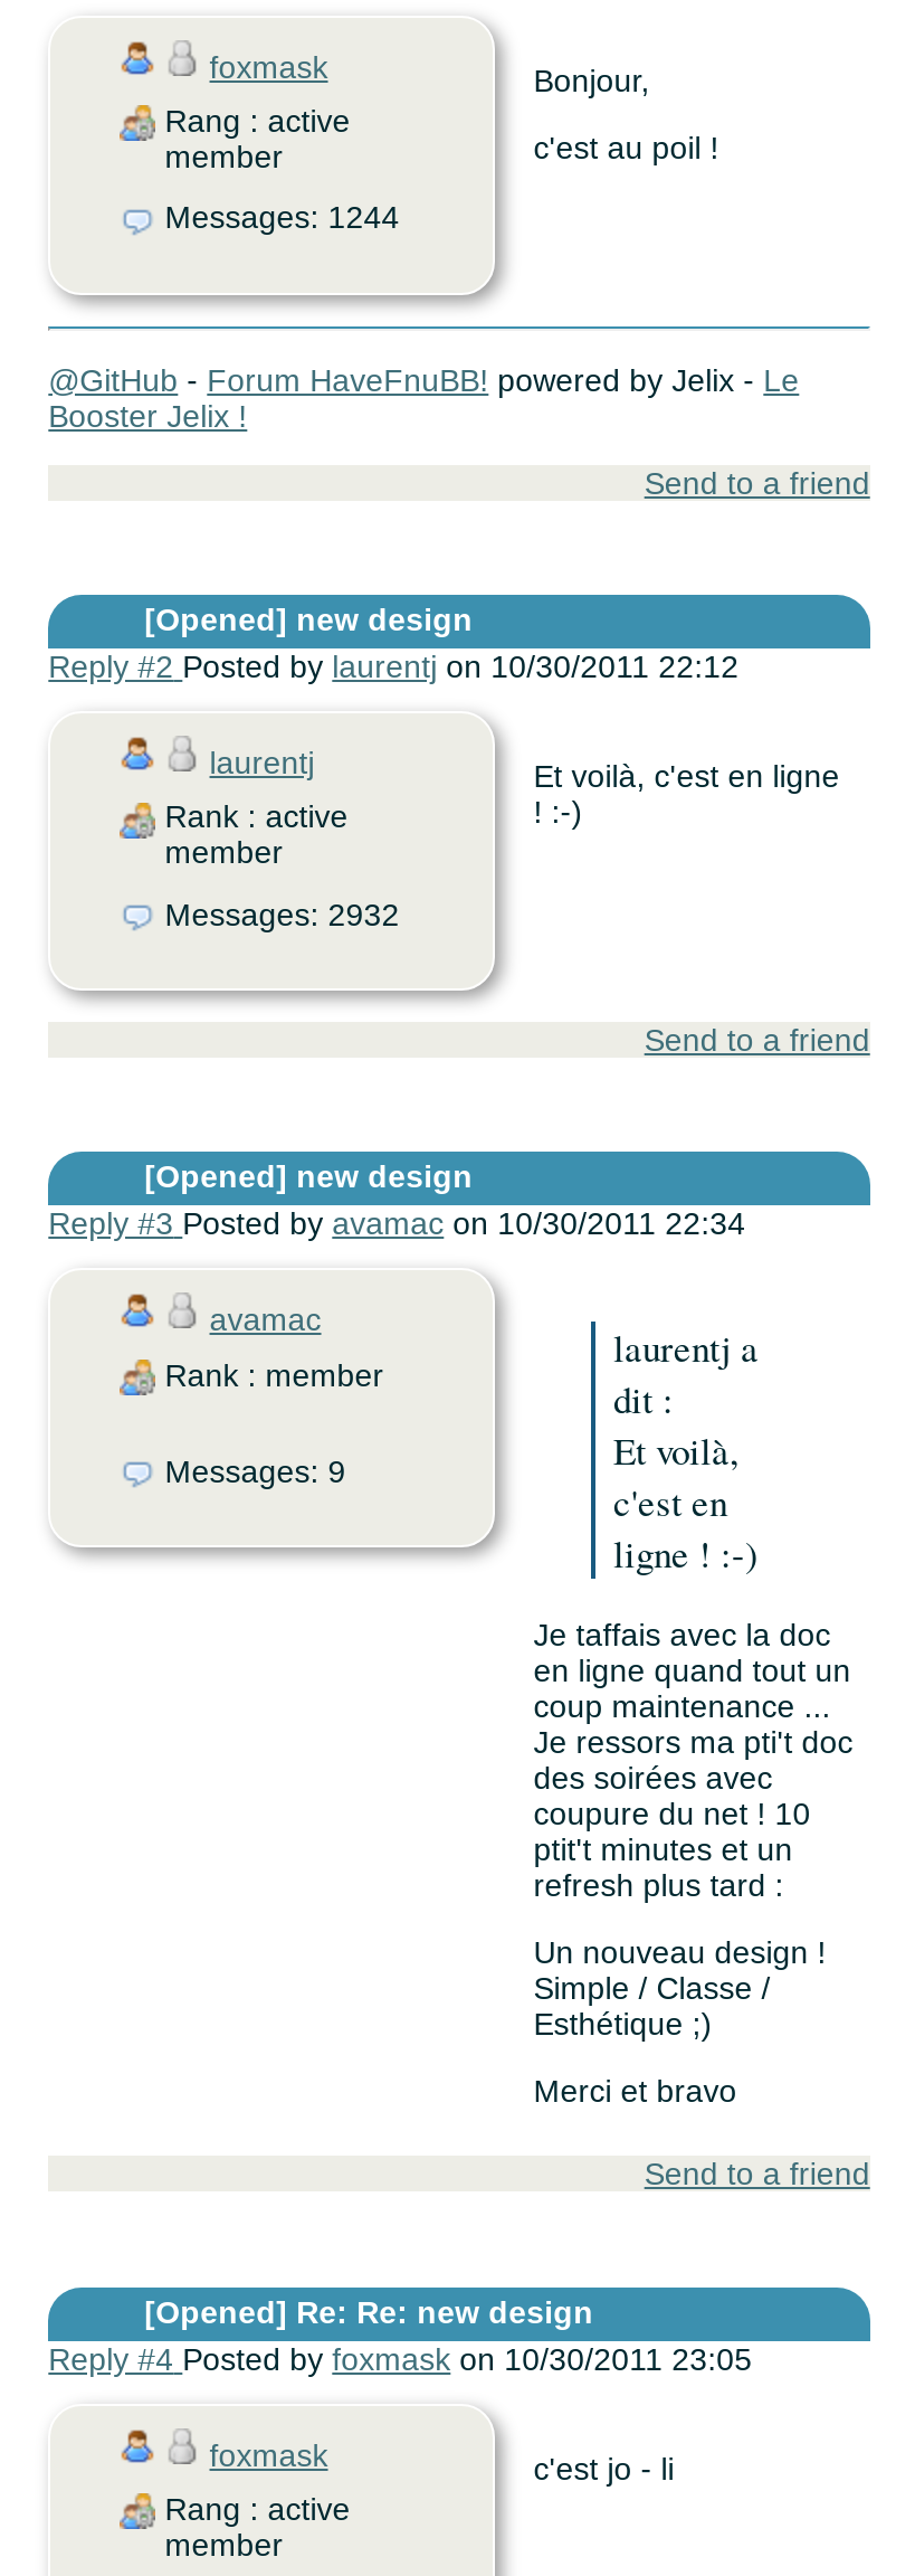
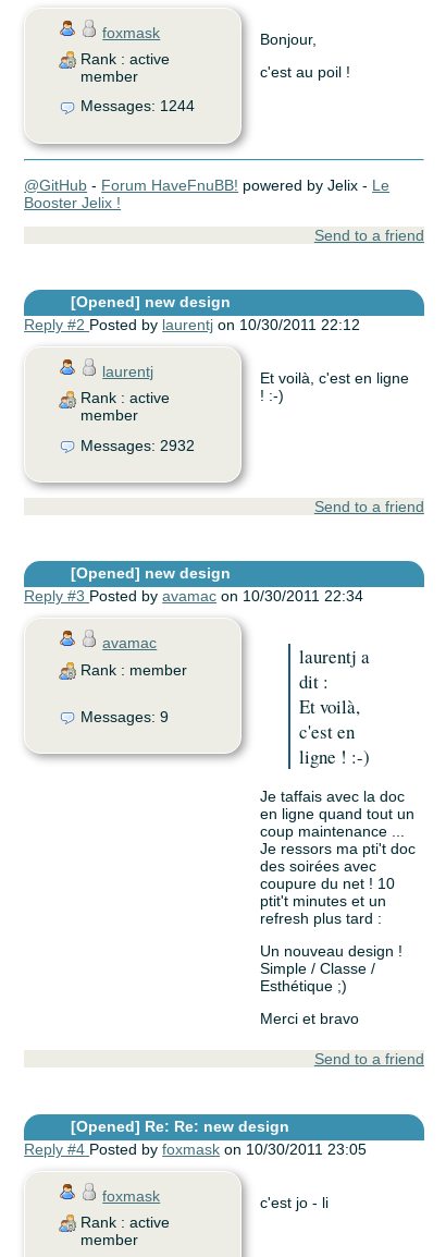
[165,103,350,139] Rang : active -> [81,50,170,68] Rank : active
[165,2491,350,2527] Rang : active -> [81,1214,170,1231] Rank : active

